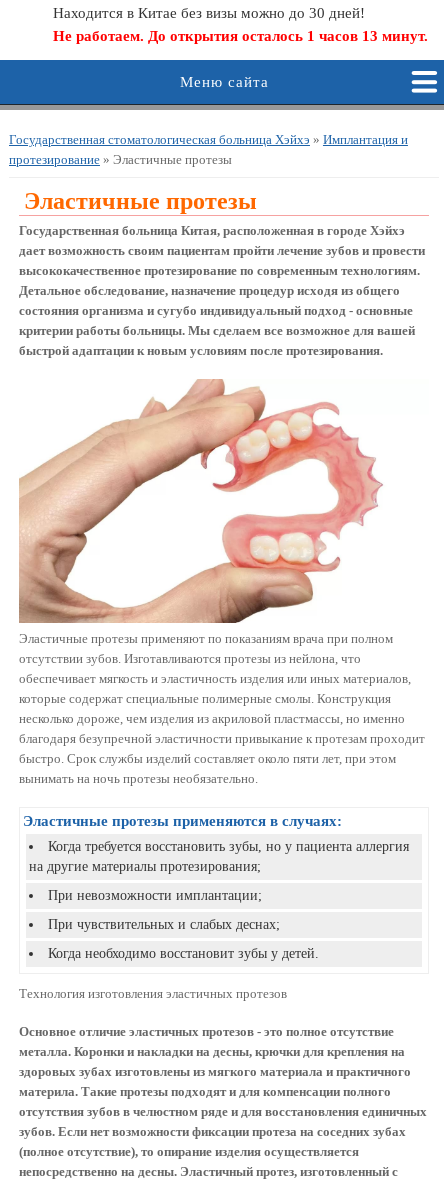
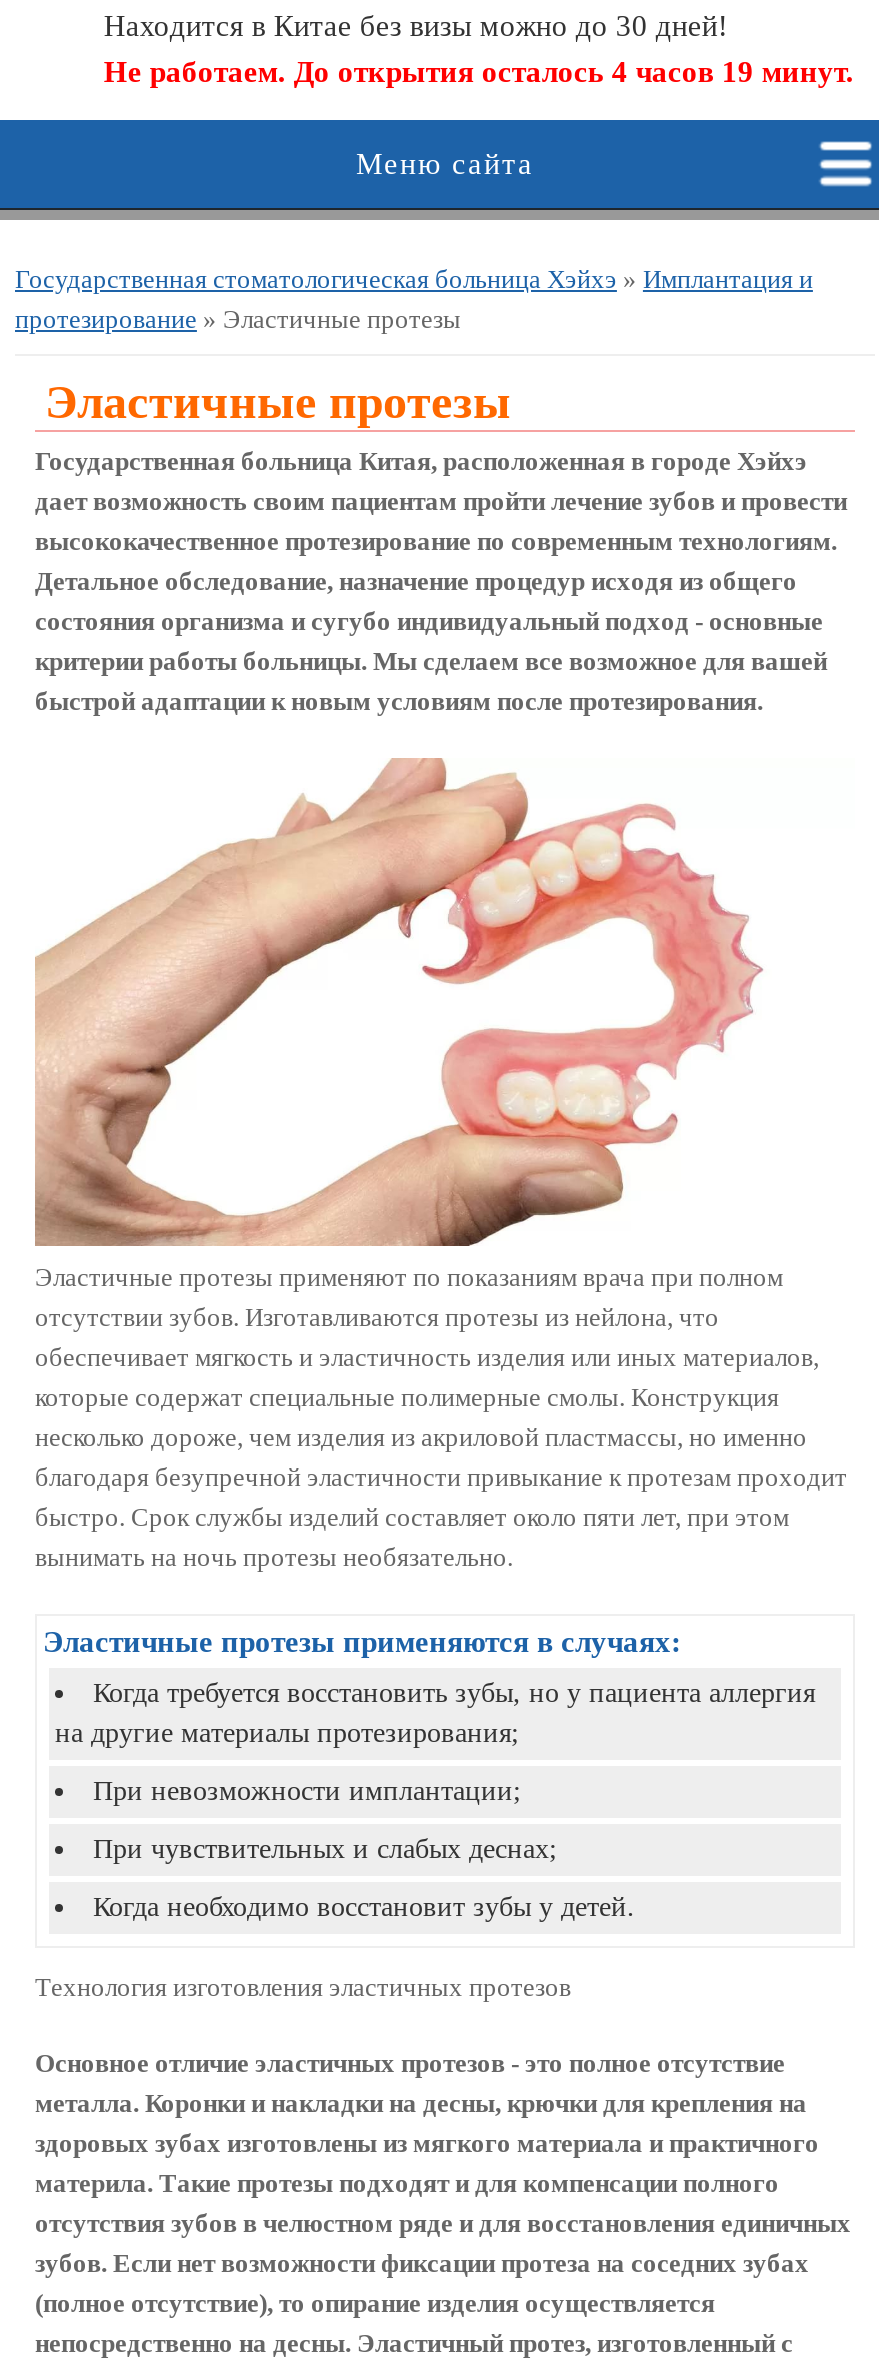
[53,28,428,44] Не работаем. До открытия осталось 1 часов 13 минут. -> [104,56,854,88] Не работаем. До открытия осталось 4 часов 19 минут.

